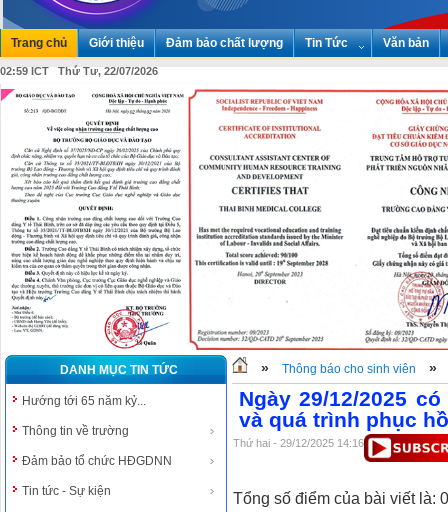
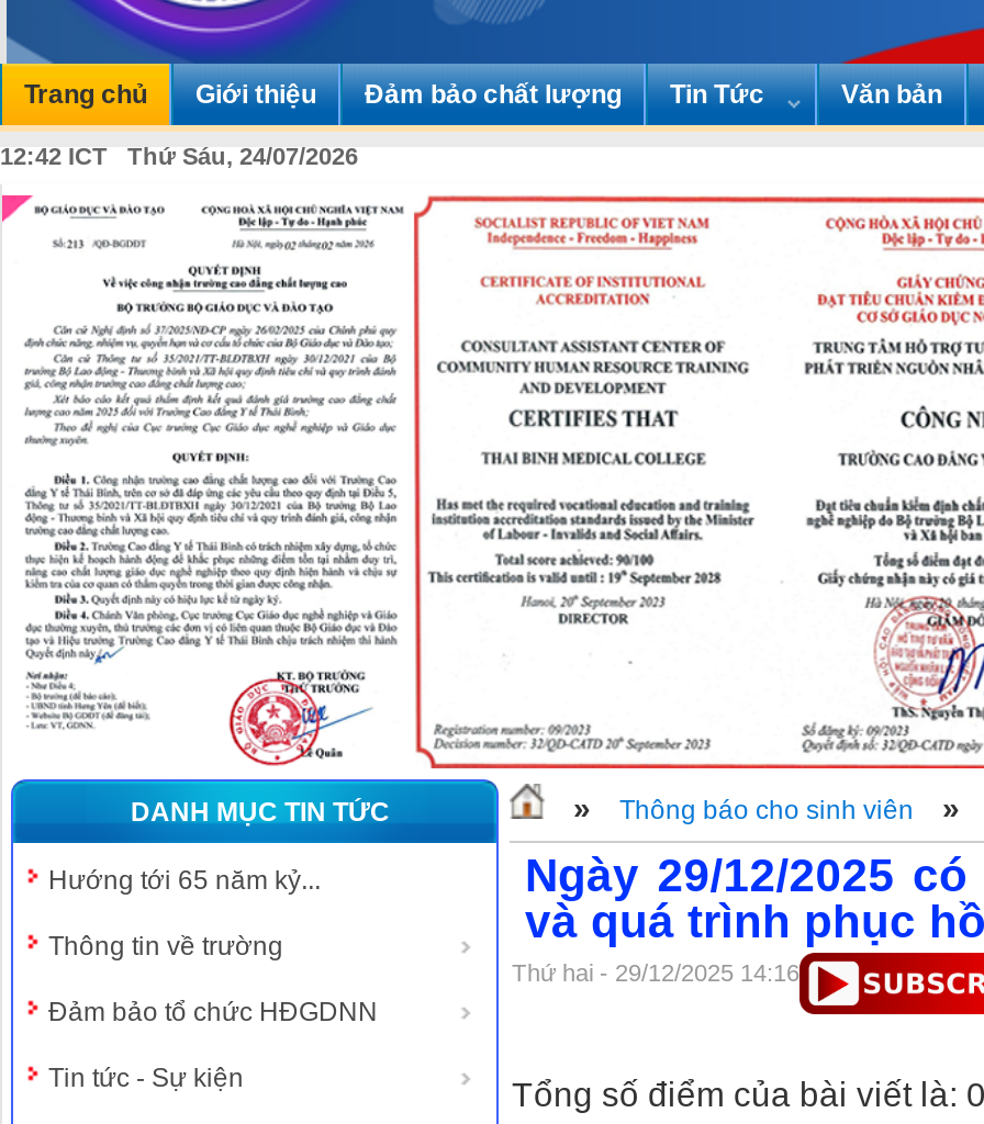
[0,65,158,77] 02:59 ICT Thứ Tư, 22/07/2026 -> [0,143,358,169] 12:42 ICT Thứ Sáu, 24/07/2026

